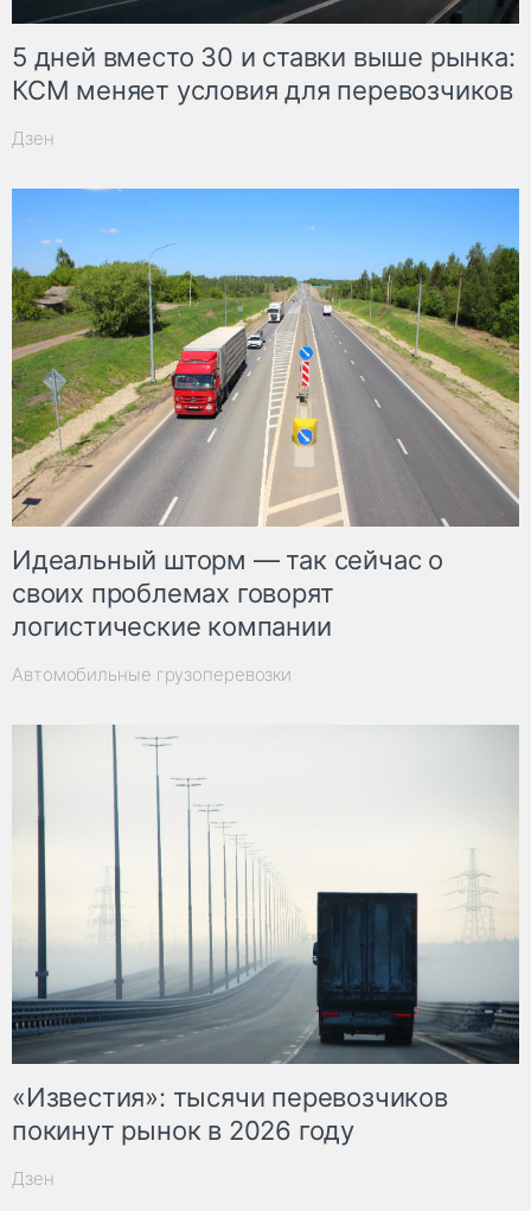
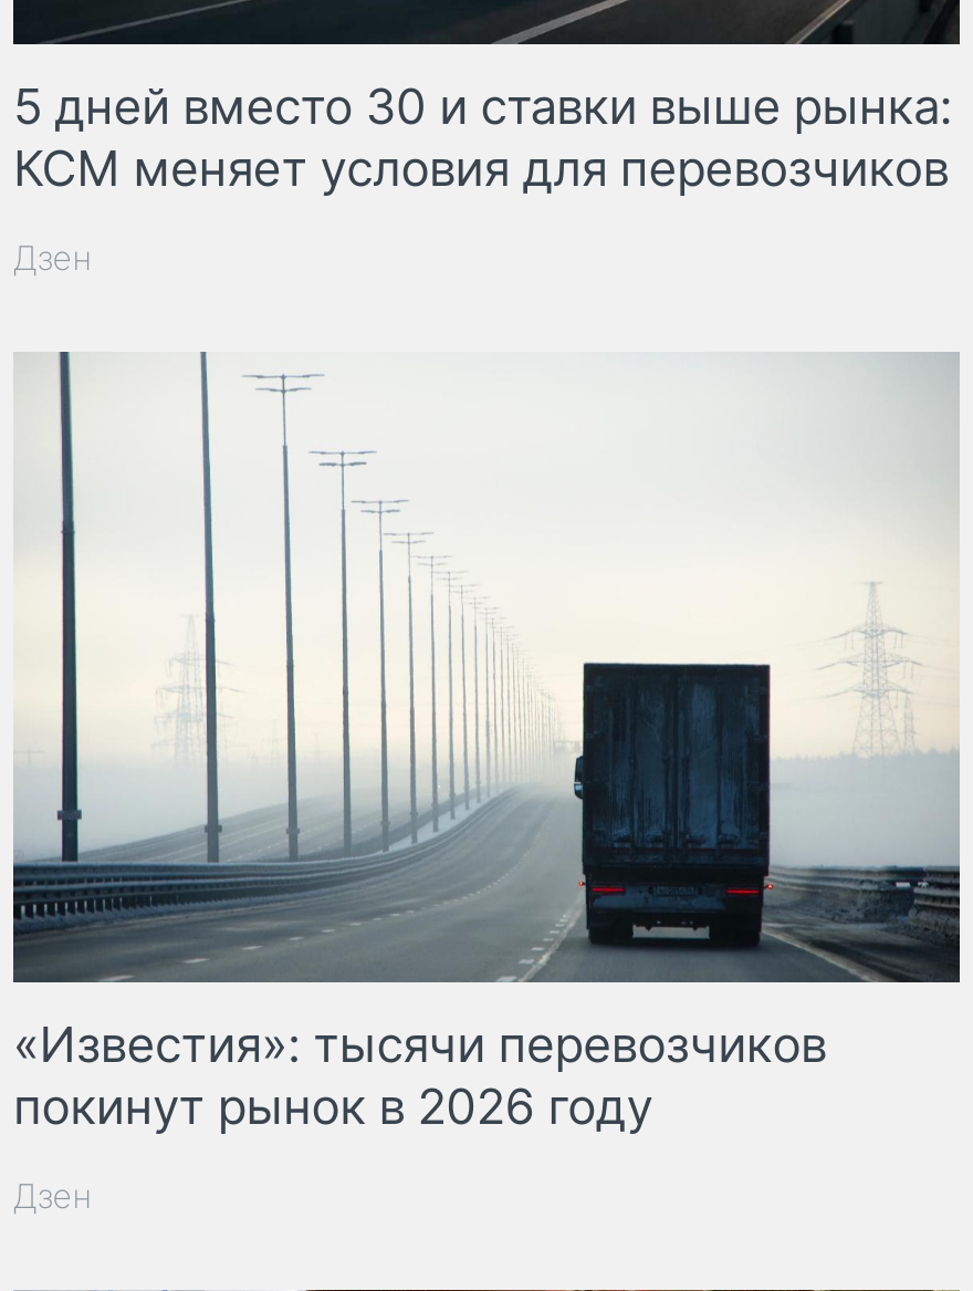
[11,187,520,686] [image] | Идеальный шторм — так сейчас о | своих проблемах говорят | логистические компании | Автомобильные грузоперевозки -> none

